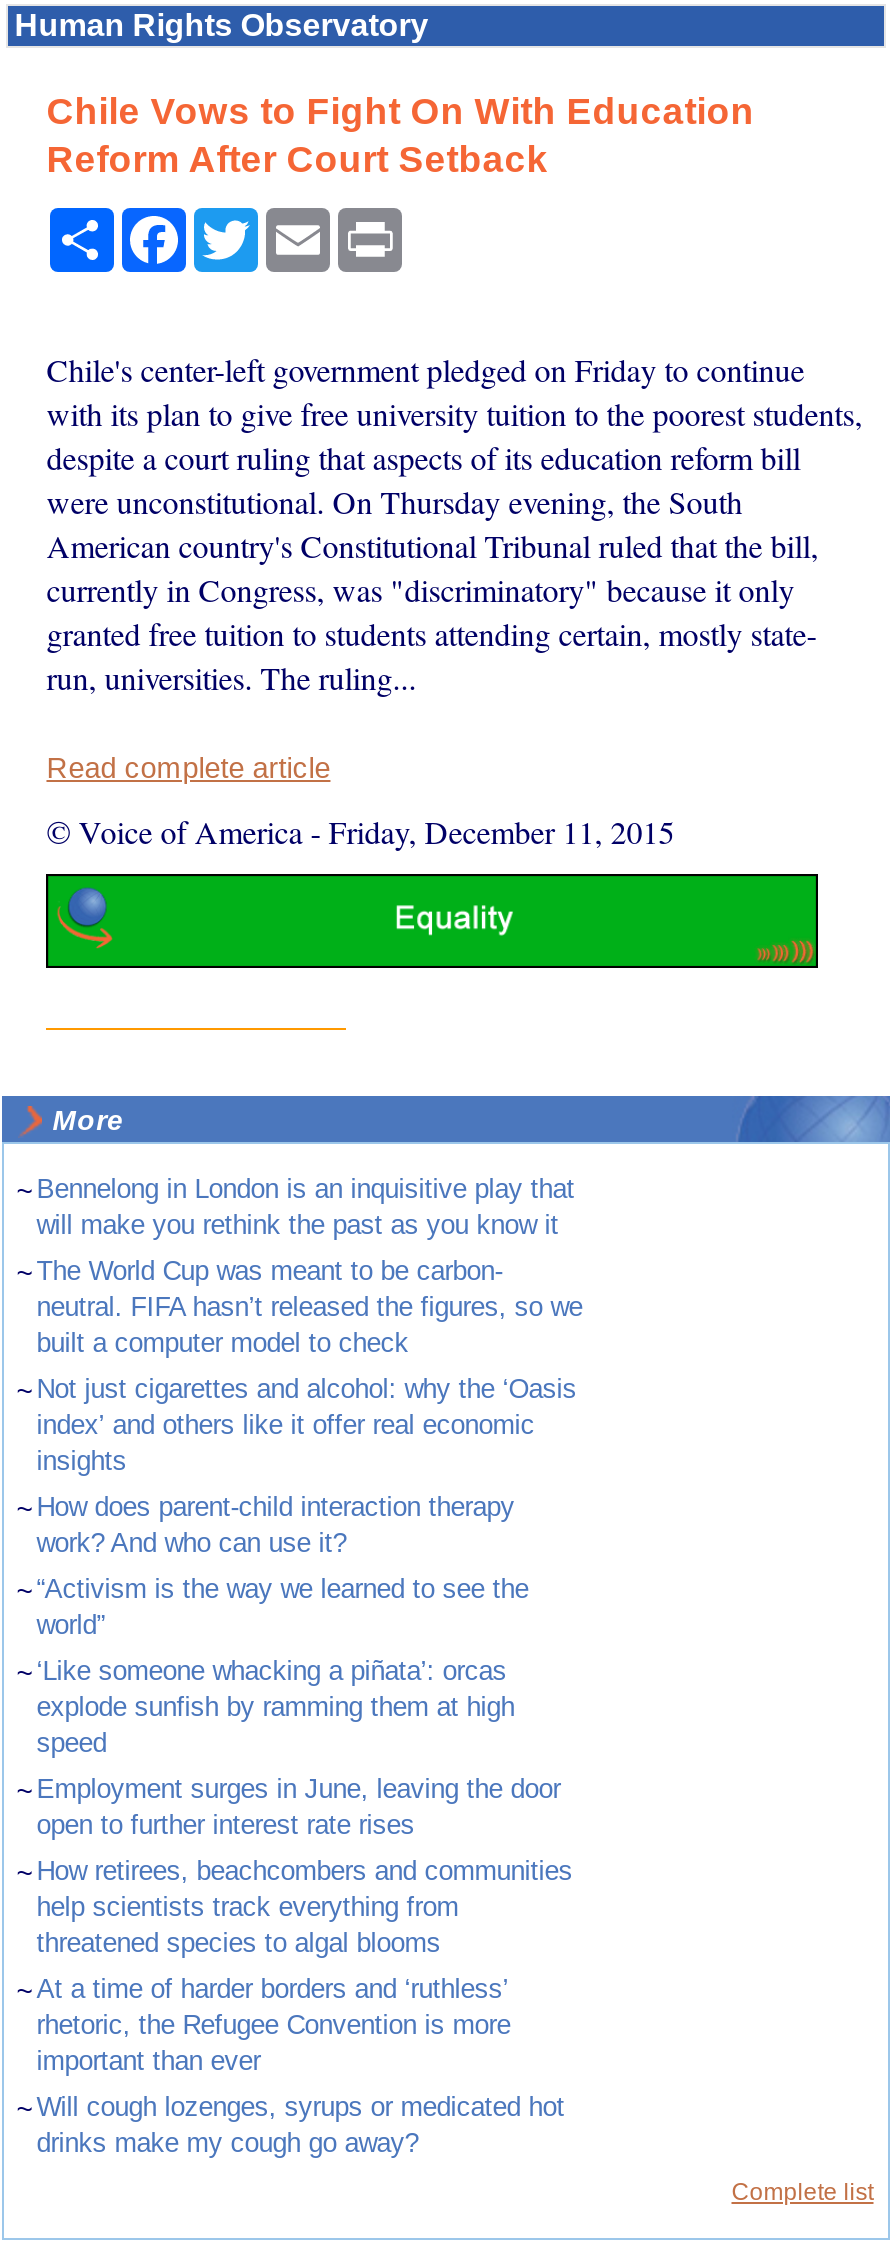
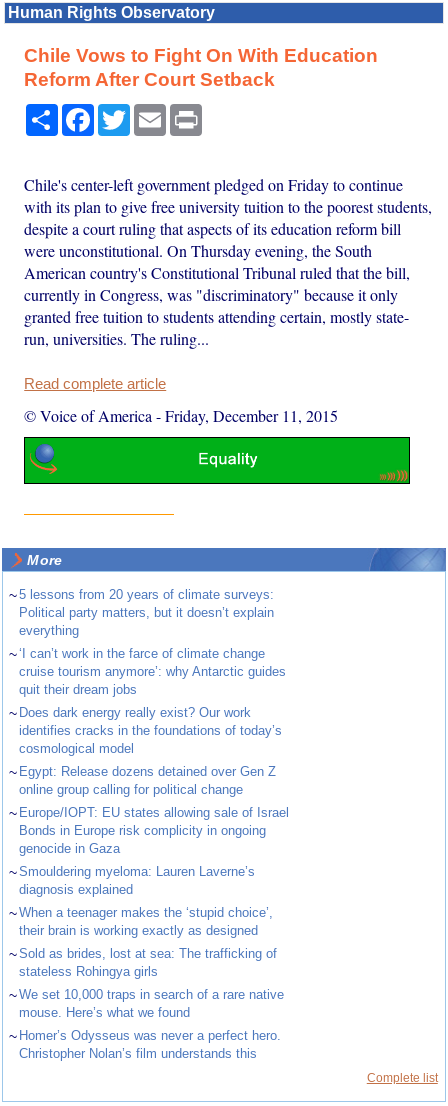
[16,1175,574,1241] ~ Bennelong in London is an inquisitive play that | will make you rethink the past as you know it -> [9,587,274,638] ~ 5 lessons from 20 years of climate surveys: | Political party matters, but it doesn’t explain | everything
[16,1257,582,1359] ~ The World Cup was meant to be carbon- | neutral. FIFA hasn’t released the figures, so we | built a computer model to check -> [9,646,286,697] ~ ‘I can’t work in the farce of climate change | cruise tourism anymore’: why Antarctic guides | quit their dream jobs
[16,1375,576,1477] ~ Not just cigarettes and alcohol: why the ‘Oasis | index’ and others like it offer real economic | insights -> [9,705,282,756] ~ Does dark energy really exist? Our work | identifies cracks in the foundations of today’s | cosmological model
[16,1493,514,1559] ~ How does parent-child interaction therapy | work? And who can use it? -> [9,764,276,797] ~ Egypt: Release dozens detained over Gen Z | online group calling for political change
[16,1575,528,1641] ~ “Activism is the way we learned to see the | world” -> [9,805,289,856] ~ Europe/IOPT: EU states allowing sale of Israel | Bonds in Europe risk complicity in ongoing | genocide in Gaza
[16,1657,514,1759] ~ ‘Like someone whacking a piñata’: orcas | explode sunfish by ramming them at high | speed -> [9,864,255,897] ~ Smouldering myeloma: Lauren Laverne’s | diagnosis explained
[16,1775,560,1841] ~ Employment surges in June, leaving the door | open to further interest rate rises -> [9,905,273,938] ~ When a teenager makes the ‘stupid choice’, | their brain is working exactly as designed
[16,1857,572,1959] ~ How retirees, beachcombers and communities | help scientists track everything from | threatened species to algal blooms -> [9,946,277,979] ~ Sold as brides, lost at sea: The trafficking of | stateless Rohingya girls
[16,1975,510,2077] ~ At a time of harder borders and ‘ruthless’ | rhetoric, the Refugee Convention is more | important than ever -> [9,987,284,1020] ~ We set 10,000 traps in search of a rare native | mouse. Here’s what we found
[16,2093,564,2159] ~ Will cough lozenges, syrups or medicated hot | drinks make my cough go away? -> [9,1028,281,1061] ~ Homer’s Odysseus was never a perfect hero. | Christopher Nolan’s film understands this

